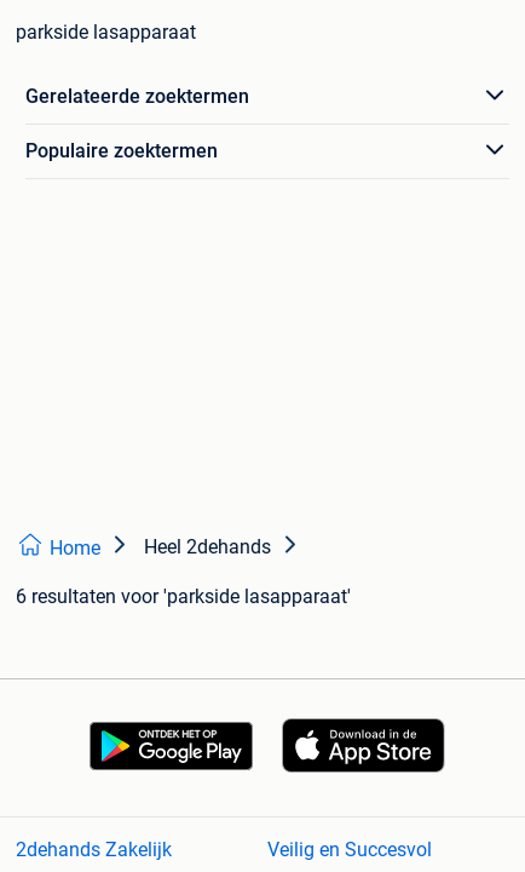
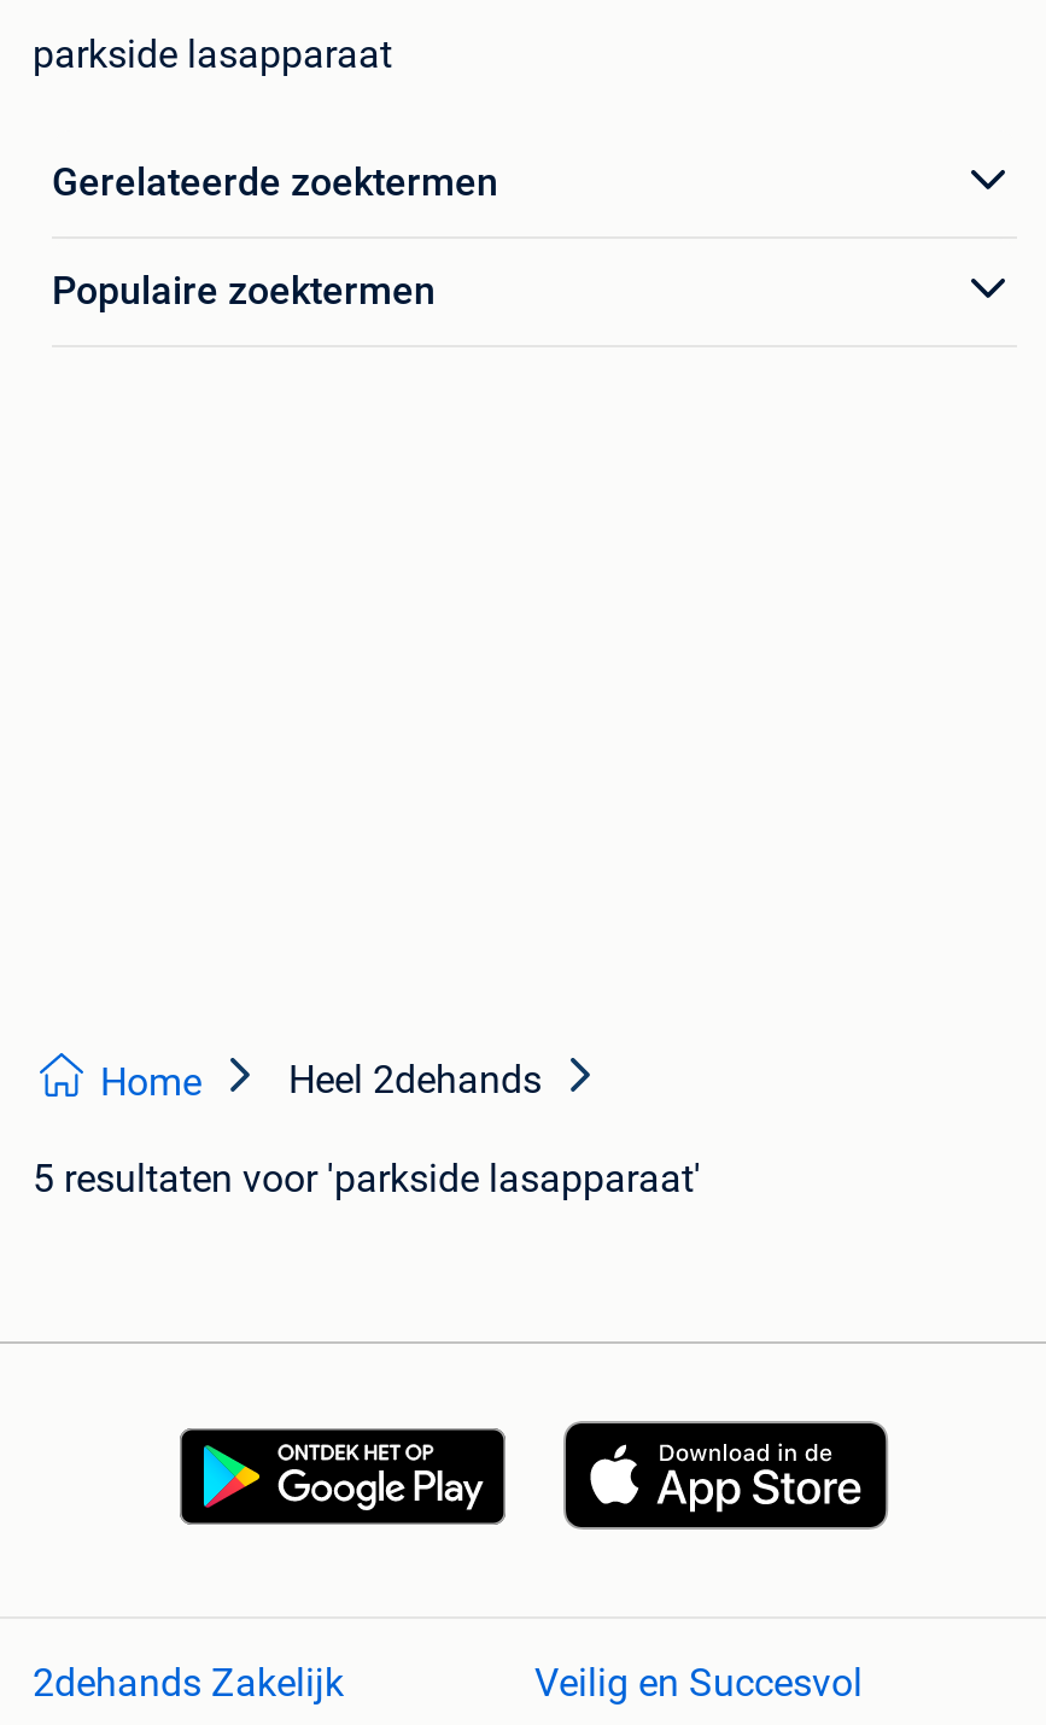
[16,585,351,608] 6 resultaten voor 'parkside lasapparaat' -> [33,1155,701,1201] 5 resultaten voor 'parkside lasapparaat'

